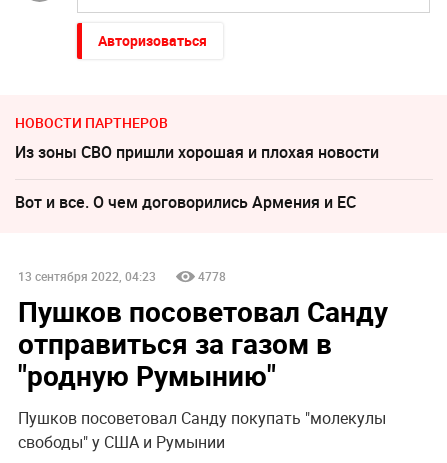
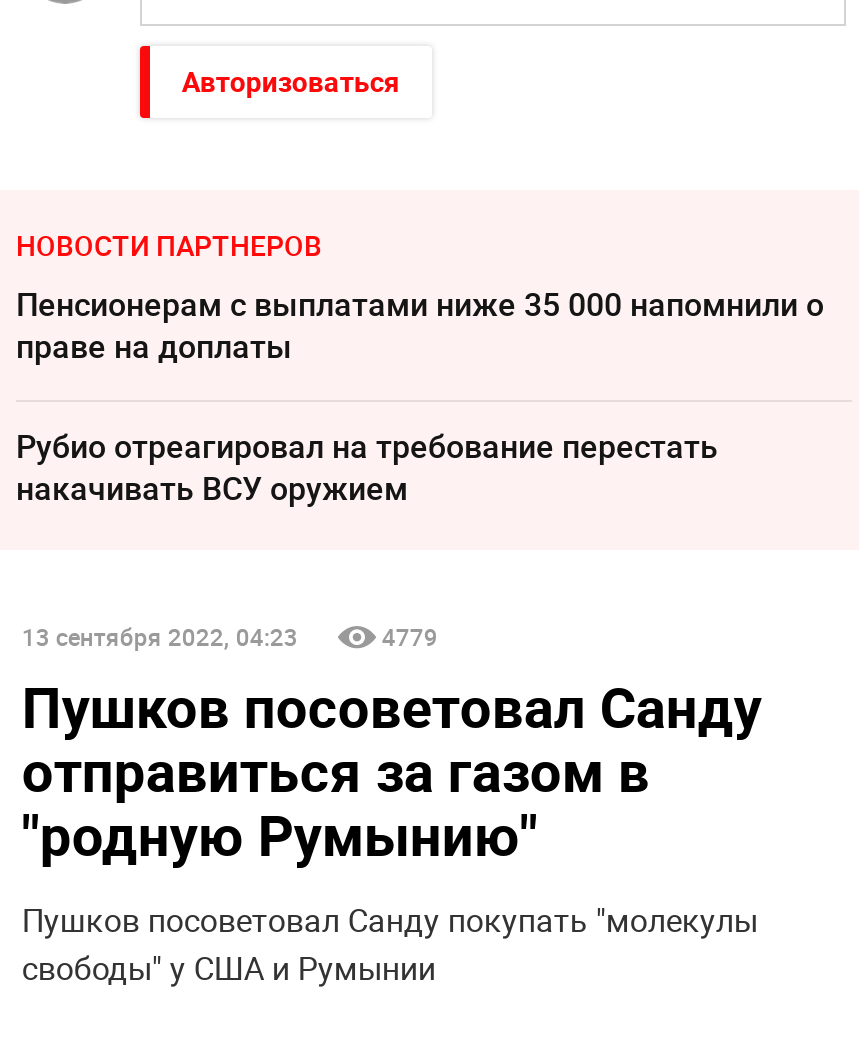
[15,141,379,163] Из зоны СВО пришли хорошая и плохая новости -> [16,283,824,369] Пенсионерам с выплатами ниже 35 000 напомнили о | праве на доплаты
[15,191,356,213] Вот и все. О чем договорились Армения и ЕС -> [16,425,718,511] Рубио отреагировал на требование перестать | накачивать ВСУ оружием
[198,268,226,284] 4778 -> [382,621,438,653] 4779

